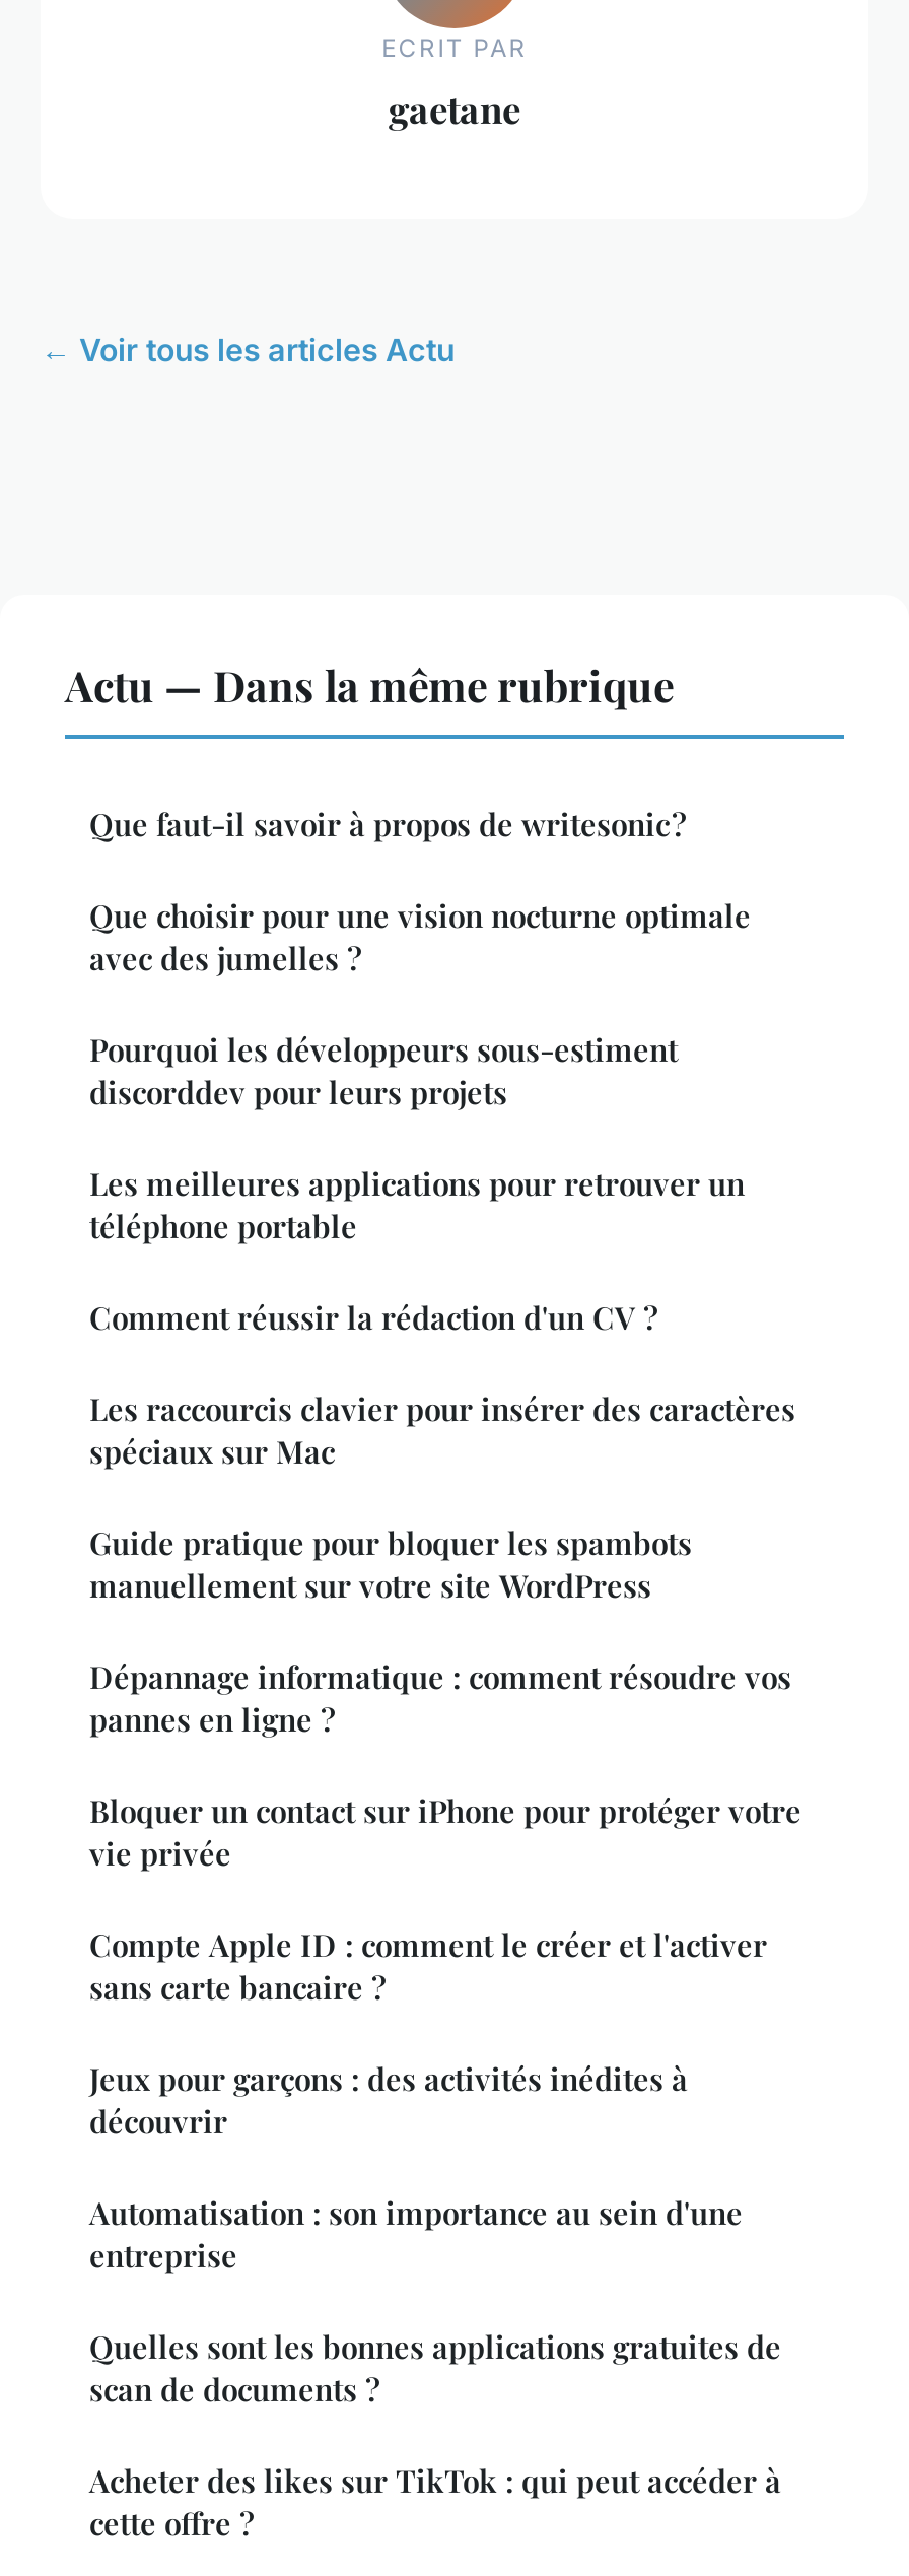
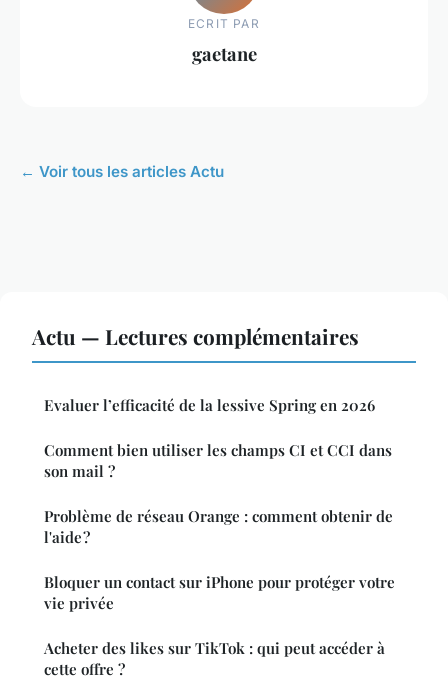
[65,654,795,1738] Actu — Dans la même rubrique | Que faut-il savoir à propos de writesonic ? | Que choisir pour une vision nocturne optimale | avec des jumelles ? | Pourquoi les développeurs sous-estiment | discorddev pour leurs projets | Les meilleures applications pour retrouver un | téléphone portable | Comment réussir la rédaction d'un CV ? | Les raccourcis clavier pour insérer des caractères | spéciaux sur Mac | Guide pratique pour bloquer les spambots | manuellement sur votre site WordPress | Dépannage informatique : comment résoudre vos | pannes en ligne ? -> [32,322,393,547] Actu — Lectures complémentaires | Evaluer l’efficacité de la lessive Spring en 2026 | Comment bien utiliser les champs CI et CCI dans | son mail ? | Problème de réseau Orange : comment obtenir de | l'aide ?
[89,1923,781,2408] Compte Apple ID : comment le créer et l'activer | sans carte bancaire ? | Jeux pour garçons : des activités inédites à | découvrir | Automatisation : son importance au sein d'une | entreprise | Quelles sont les bonnes applications gratuites de | scan de documents ? -> none

